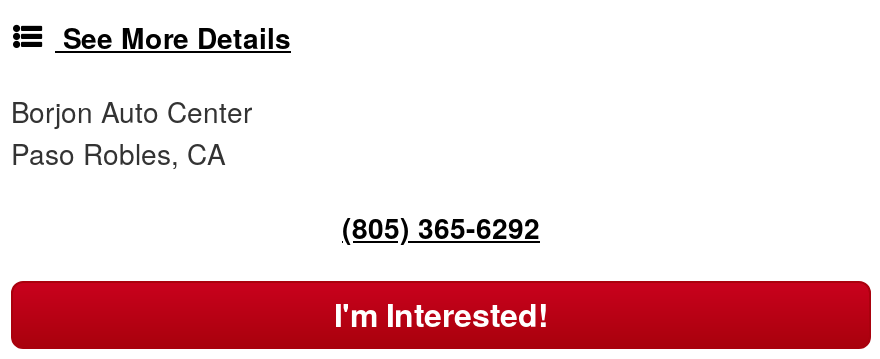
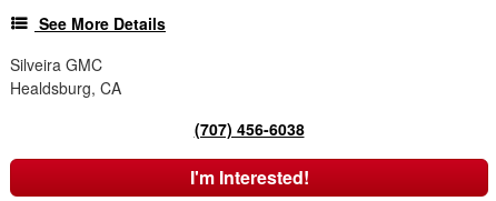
[11,92,253,174] Borjon Auto Center | Paso Robles, CA -> [10,53,121,98] Silveira GMC | Healdsburg, CA
[342,208,540,248] (805) 365-6292 -> [194,117,304,139] (707) 456-6038

